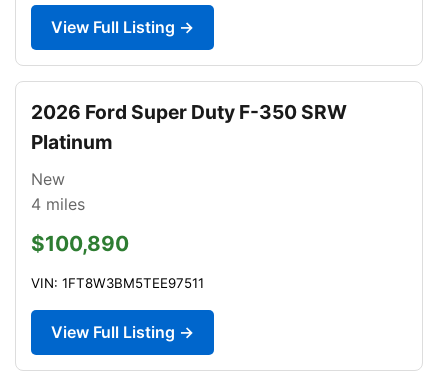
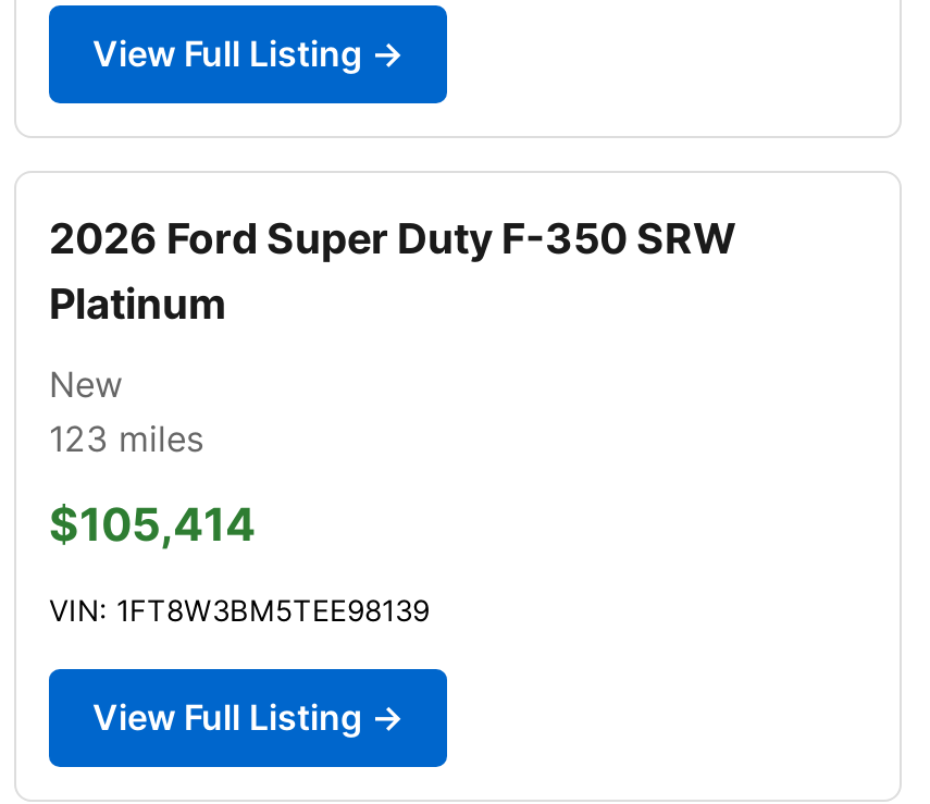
[31,194,85,214] 4 miles -> [49,416,203,460] 123 miles
[31,231,129,256] $100,890 -> [49,497,256,551] $105,414
[31,275,204,291] VIN: 1FT8W3BM5TEE97511 -> [49,593,430,628] VIN: 1FT8W3BM5TEE98139

